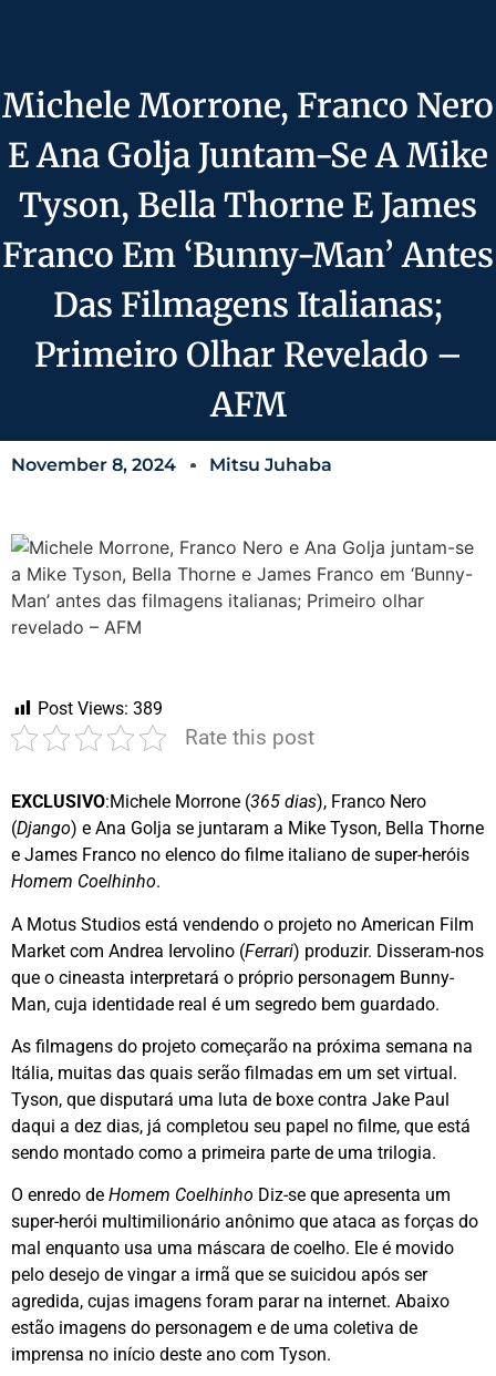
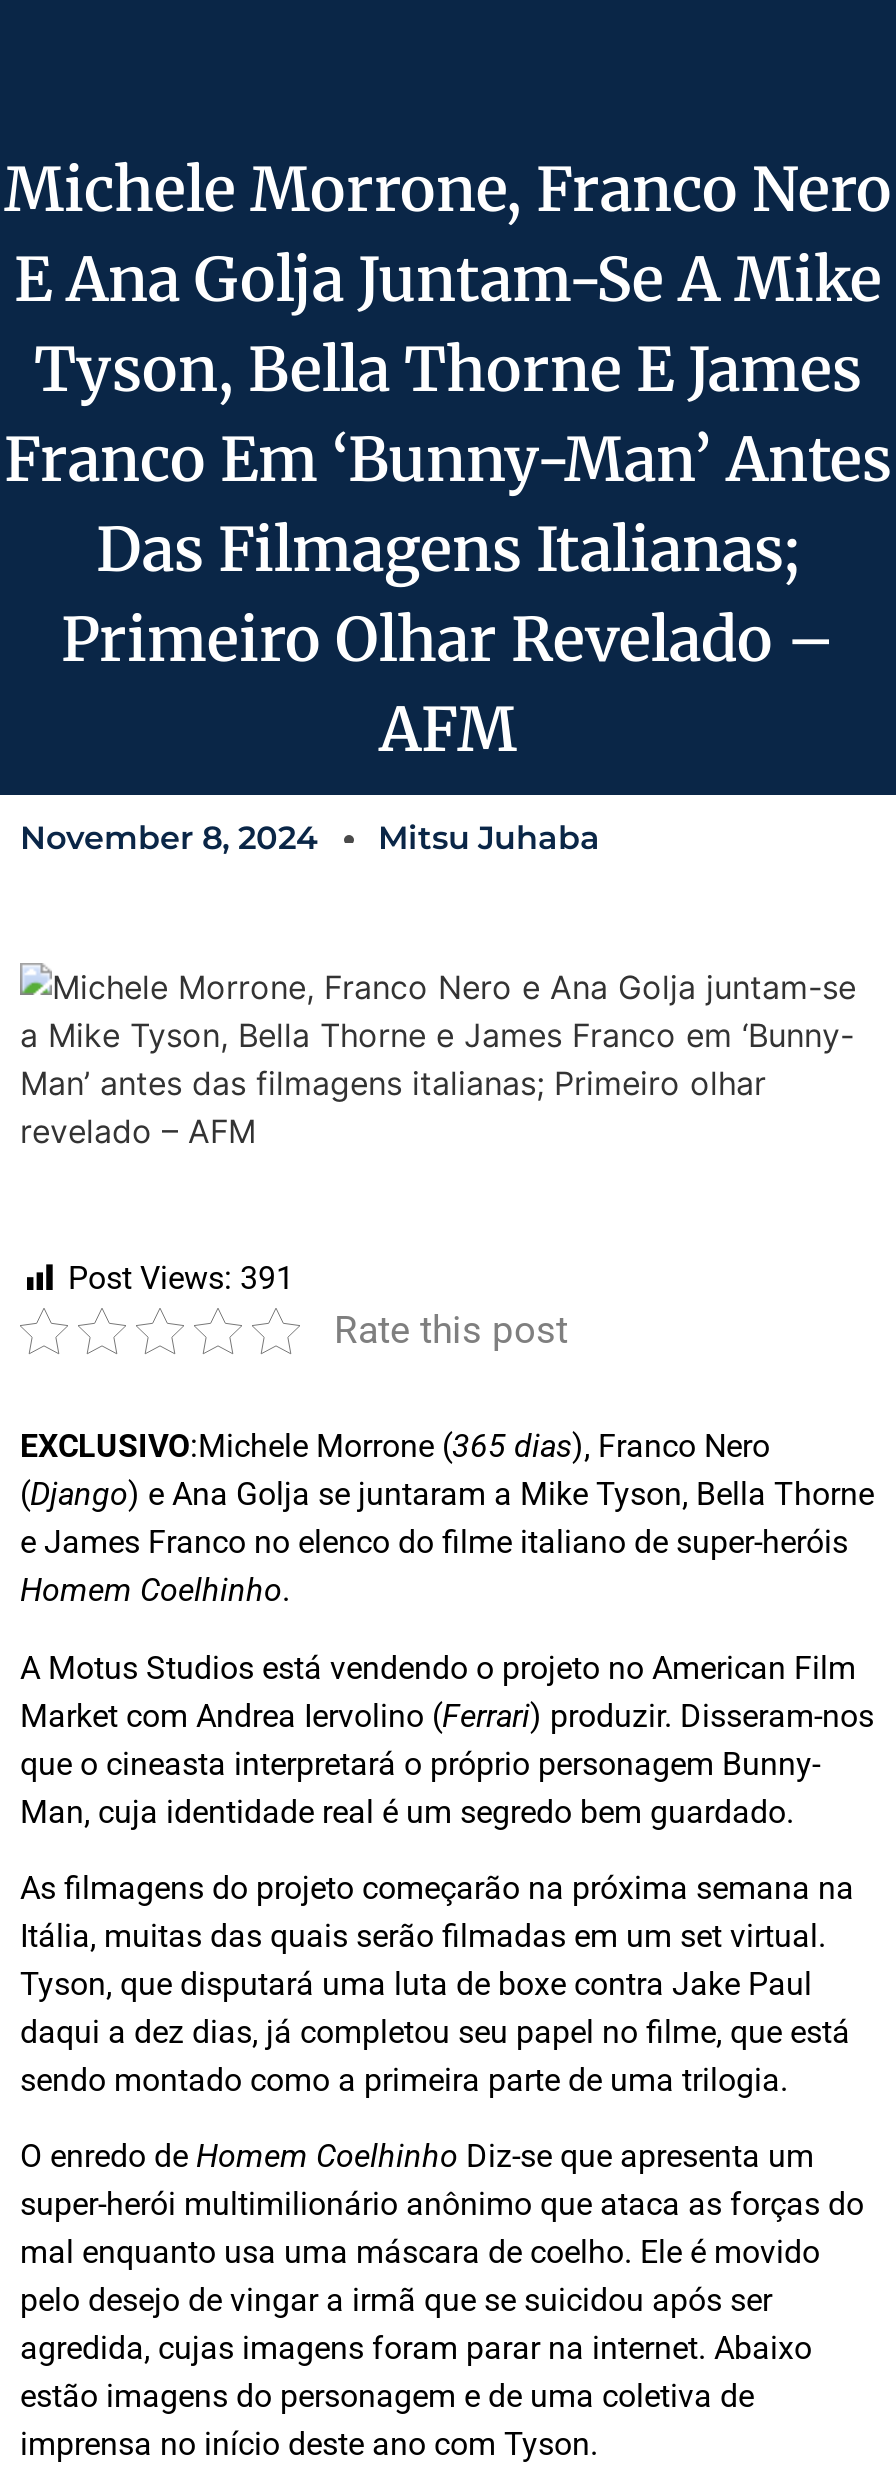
[38,698,163,719] Post Views: 389 -> [68,1259,294,1297] Post Views: 391

